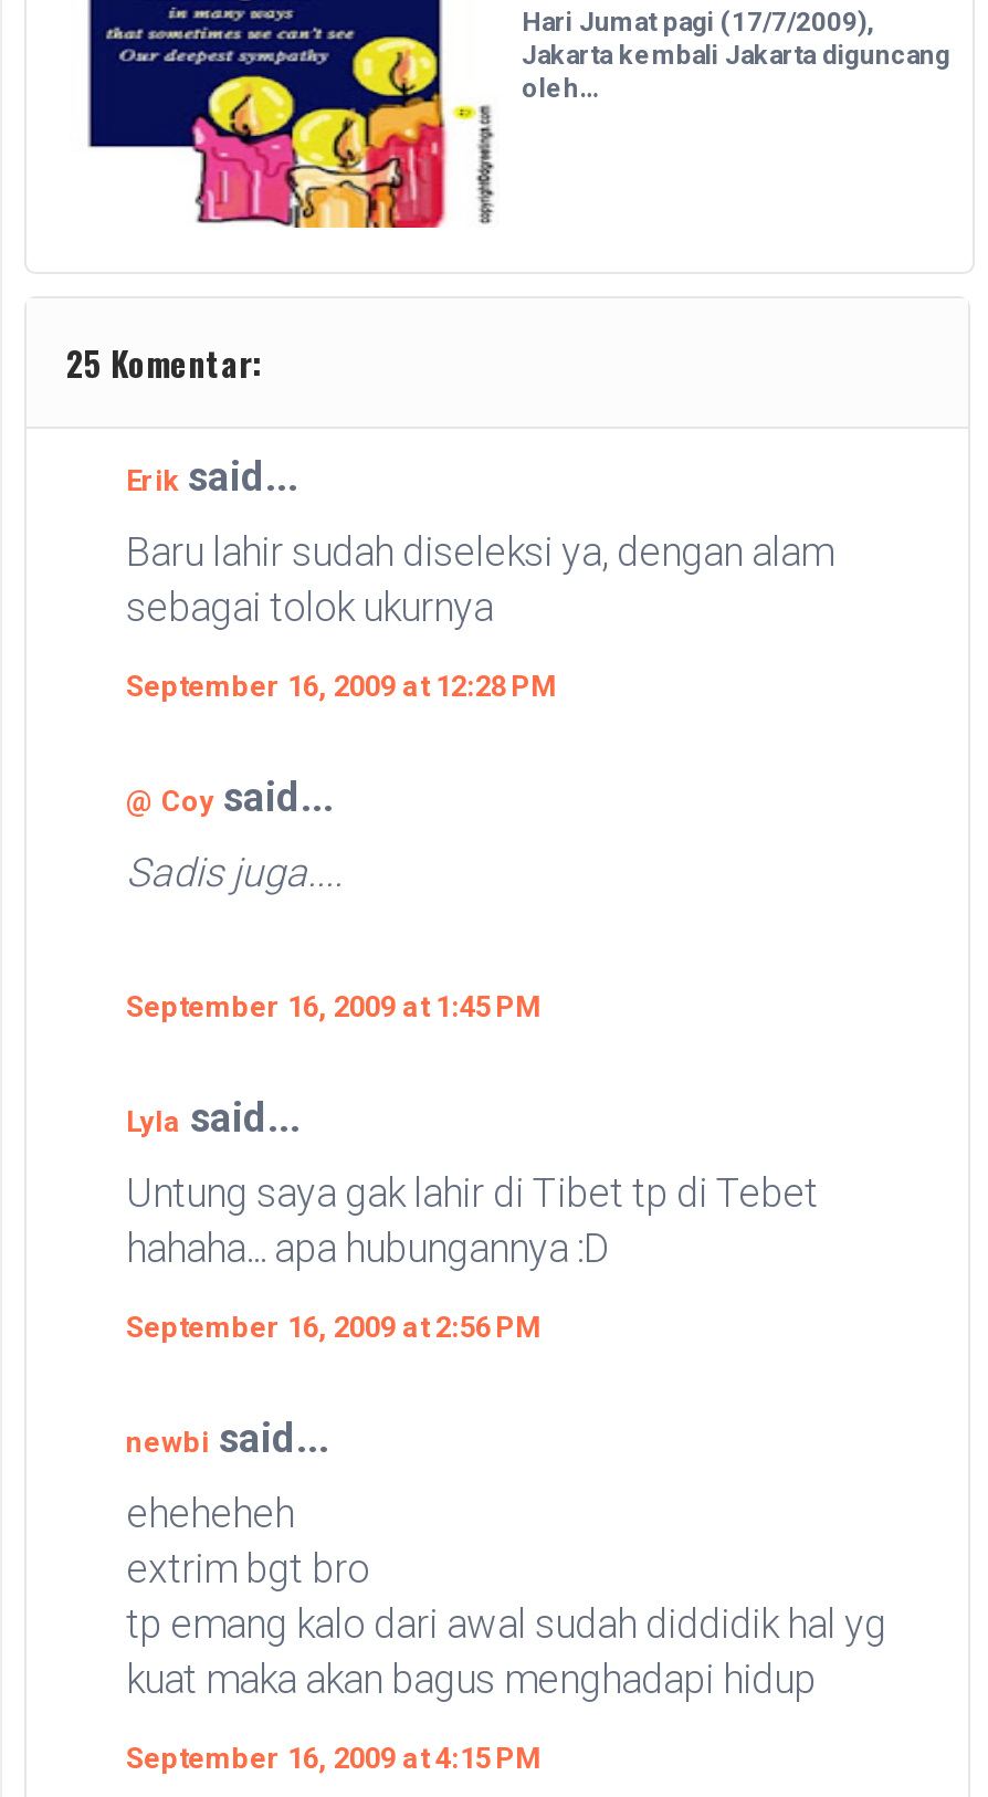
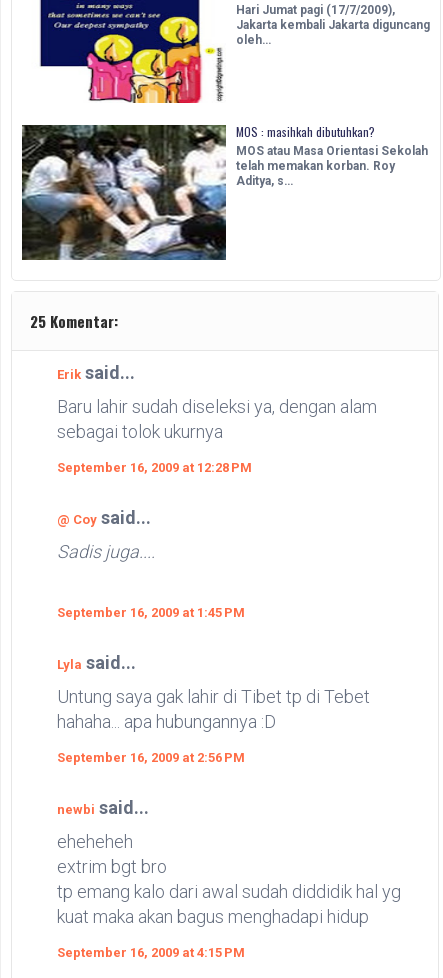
none -> [21,123,428,261] [image] | MOS : masihkah dibutuhkan? | MOS atau Masa Orientasi Sekolah | telah memakan korban. Roy | Aditya, s…

